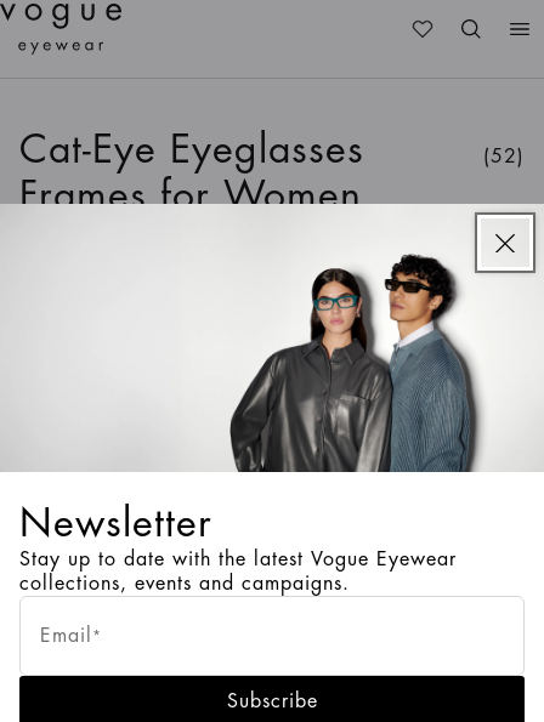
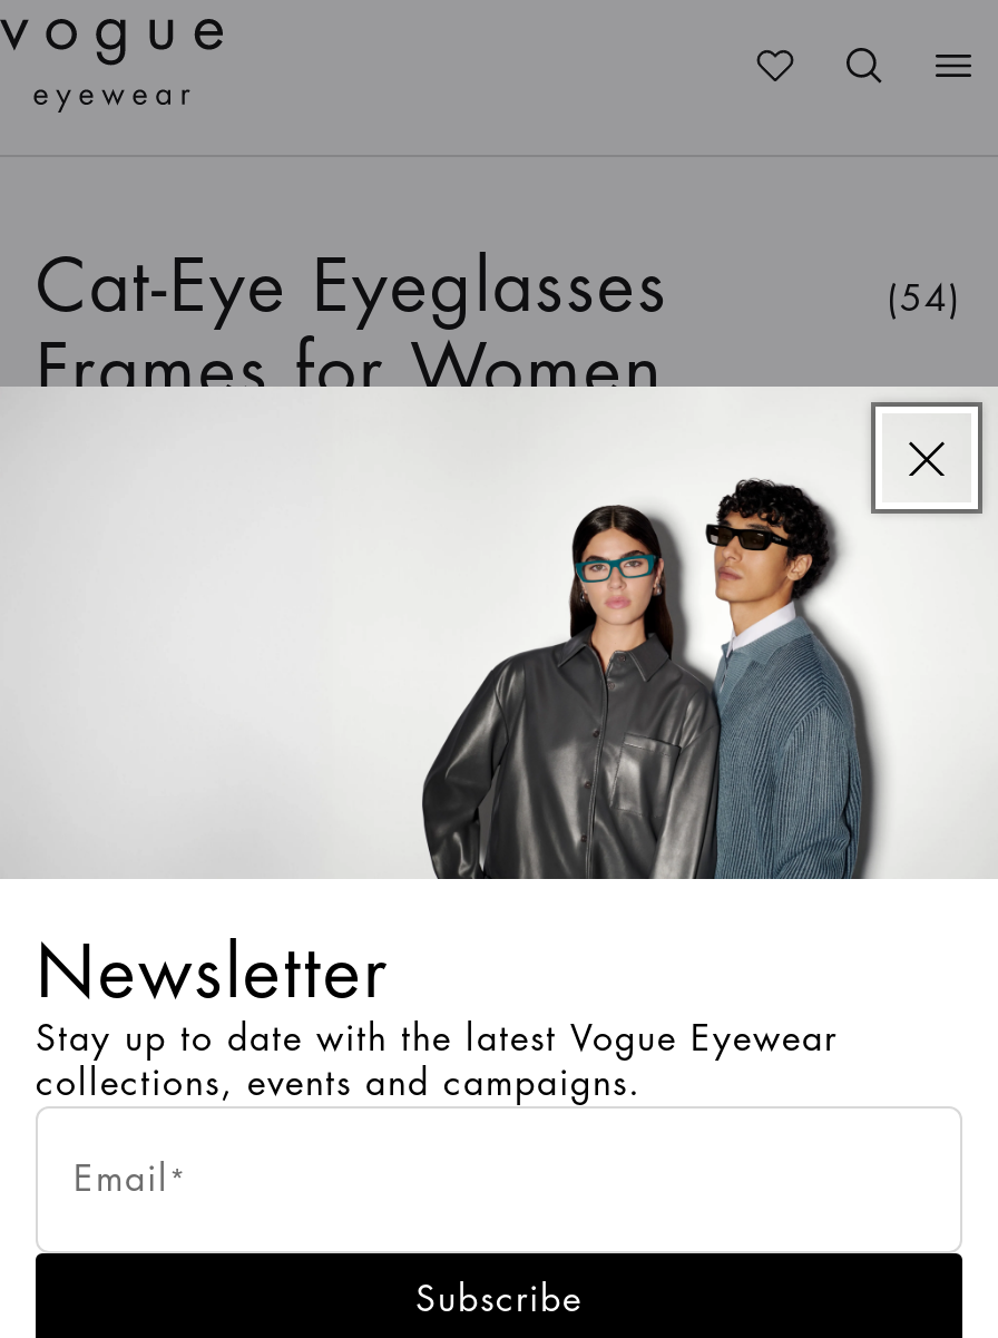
[483,147,525,166] (52) -> [887,282,962,318] (54)

